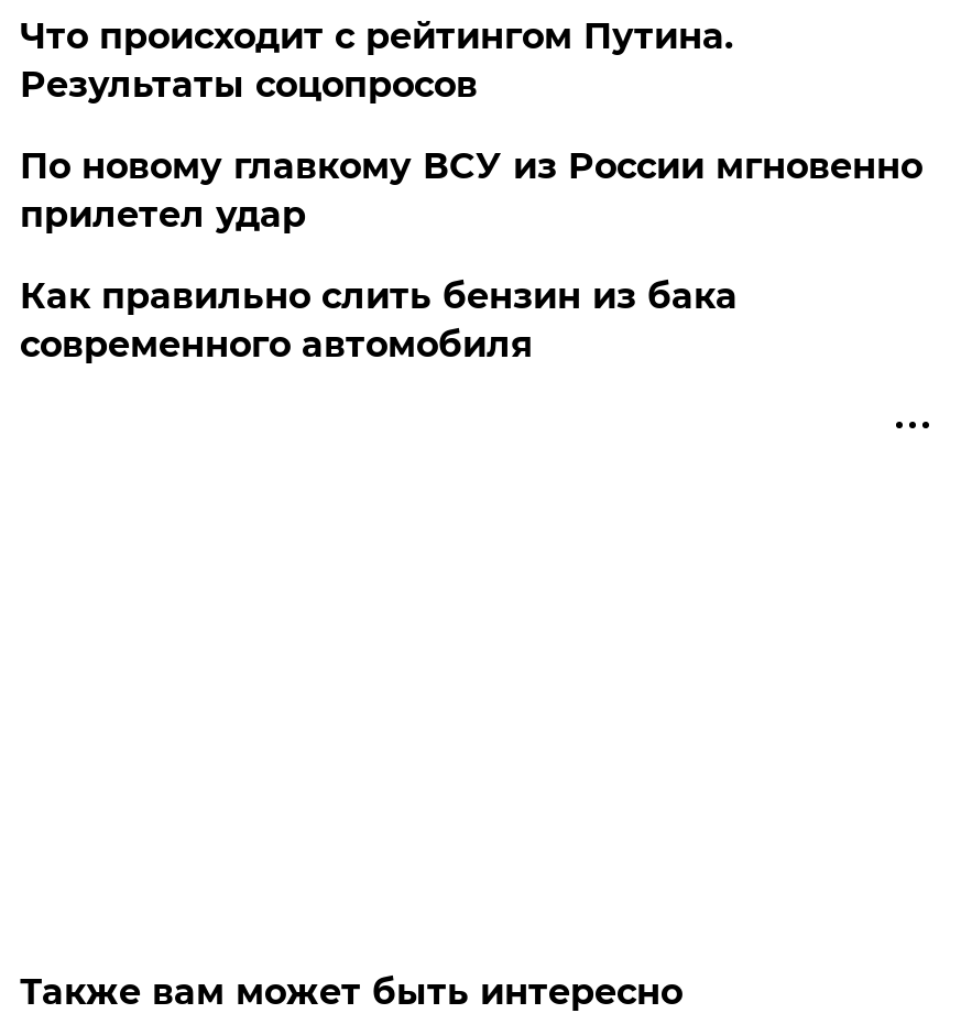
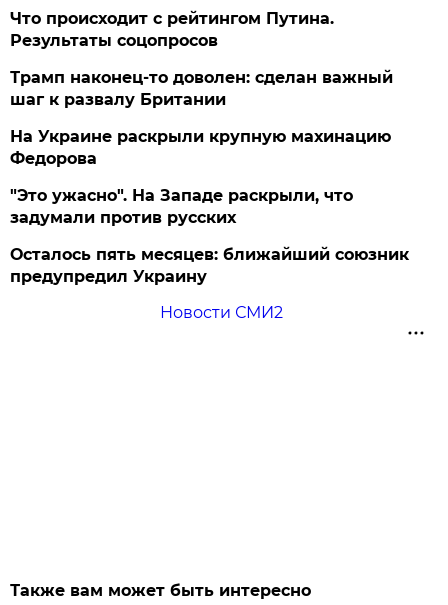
[20,145,922,366] По новому главкому ВСУ из России мгновенно | прилетел удар | Как правильно слить бензин из бака | современного автомобиля -> [10,68,409,322] Трамп наконец-то доволен: сделан важный | шаг к развалу Британии | На Украине раскрыли крупную махинацию | Федорова | "Это ужасно". На Западе раскрыли, что | задумали против русских | Осталось пять месяцев: ближайший союзник | предупредил Украину | Новости СМИ2

